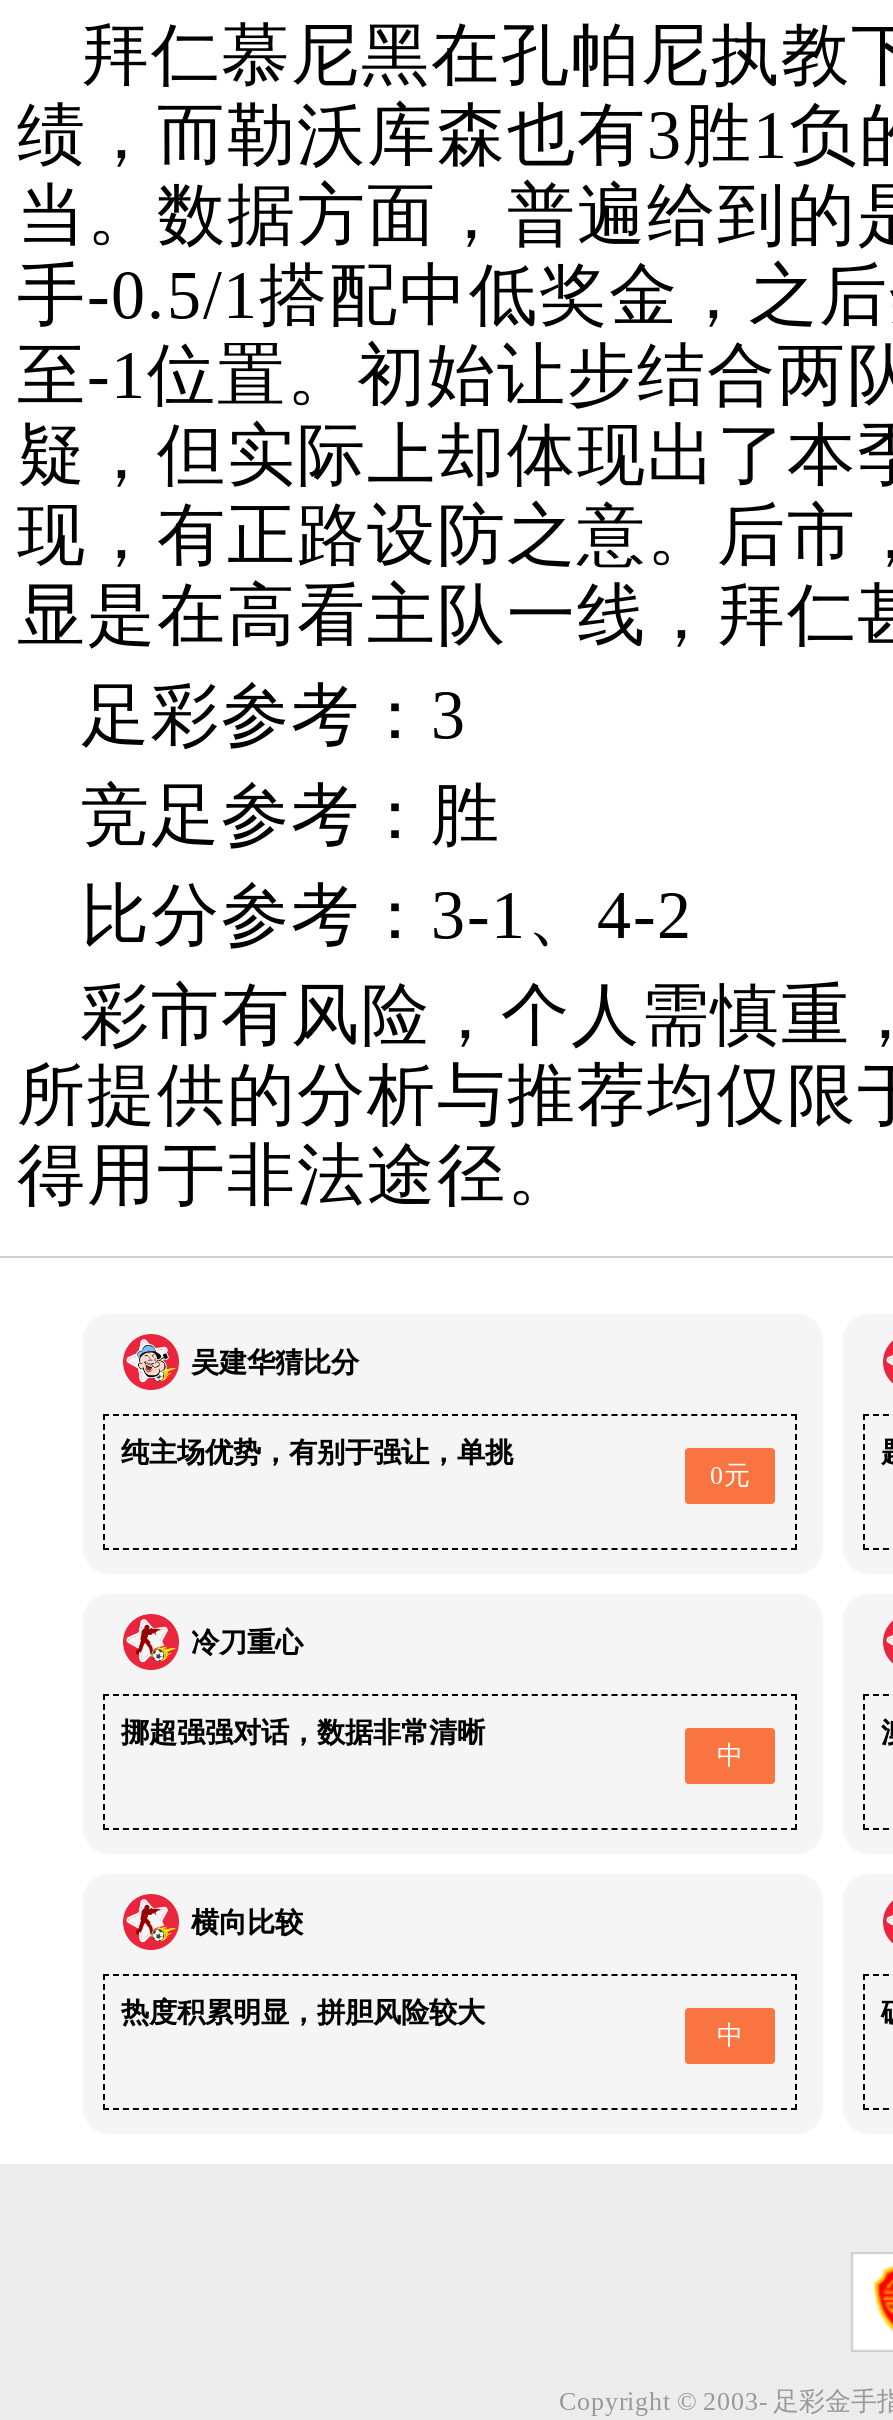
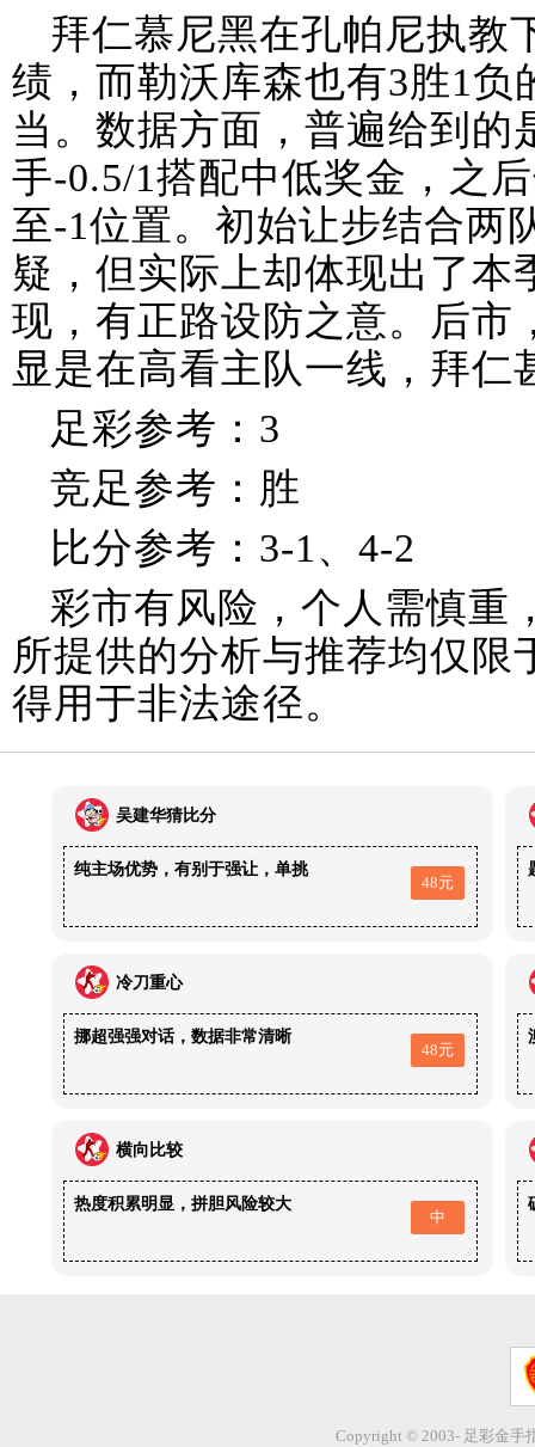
[710,1459,750,1489] 0元 -> [422,873,454,891] 48元
[717,1739,743,1769] 中 -> [422,1040,454,1058] 48元

